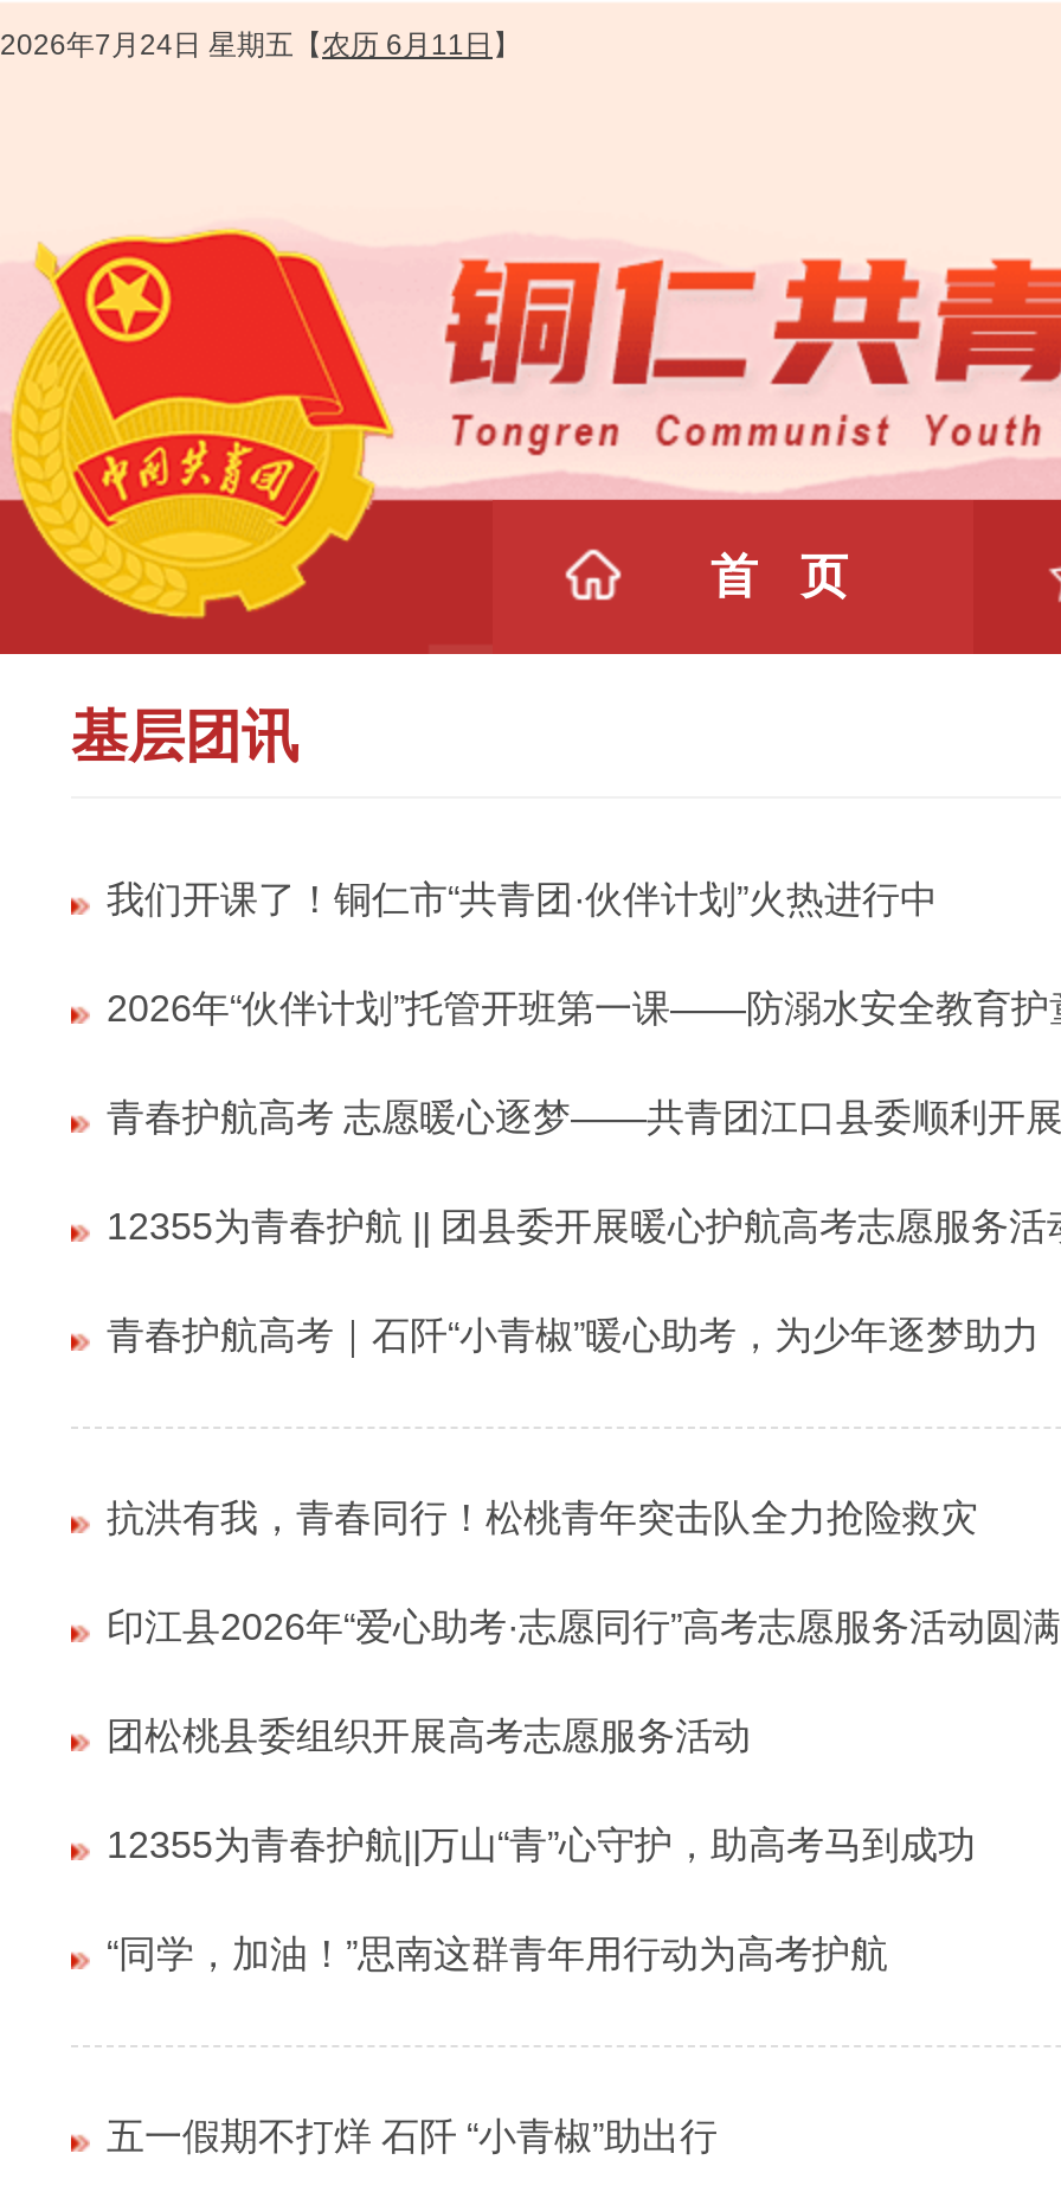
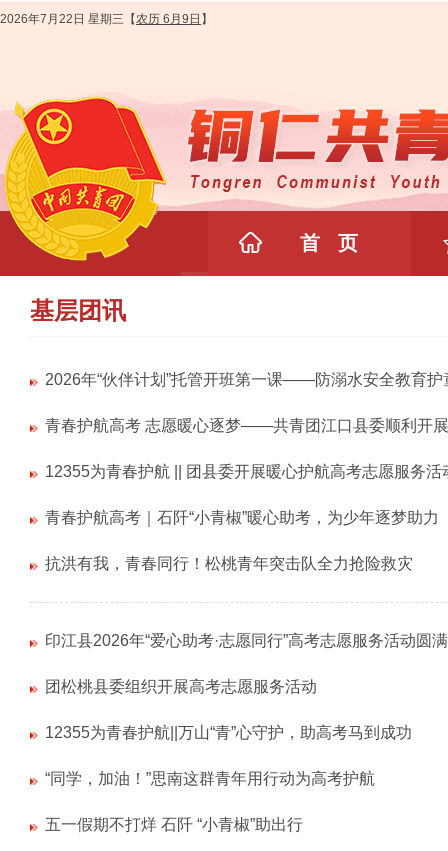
[0,28,521,62] 2026年7月24日 星期五【农历 6月11日】 -> [0,12,213,26] 2026年7月22日 星期三【农历 6月9日】
[107,879,938,919] 我们开课了！铜仁市“共青团·伙伴计划”火热进行中 -> none

